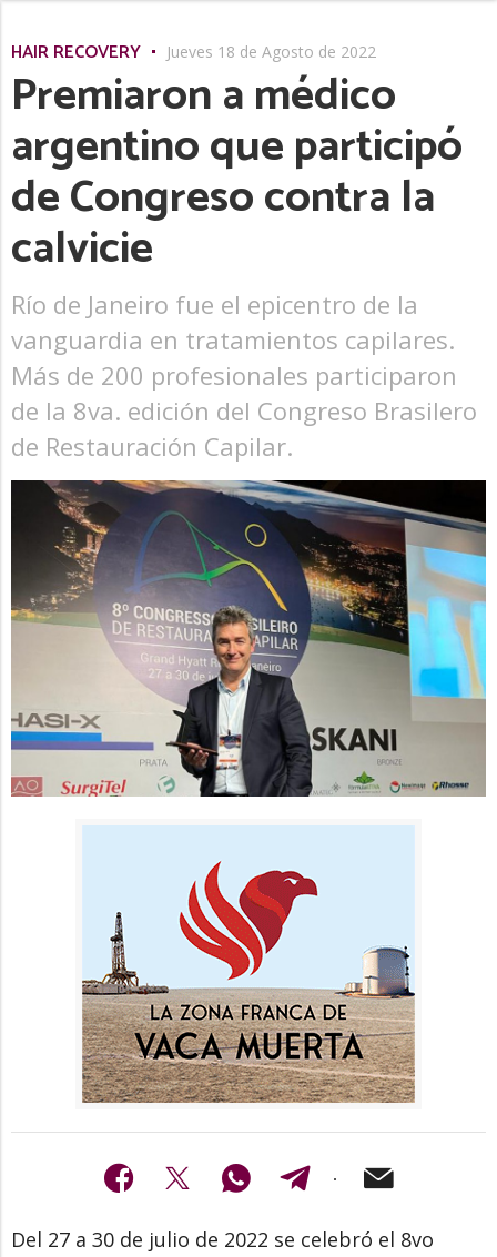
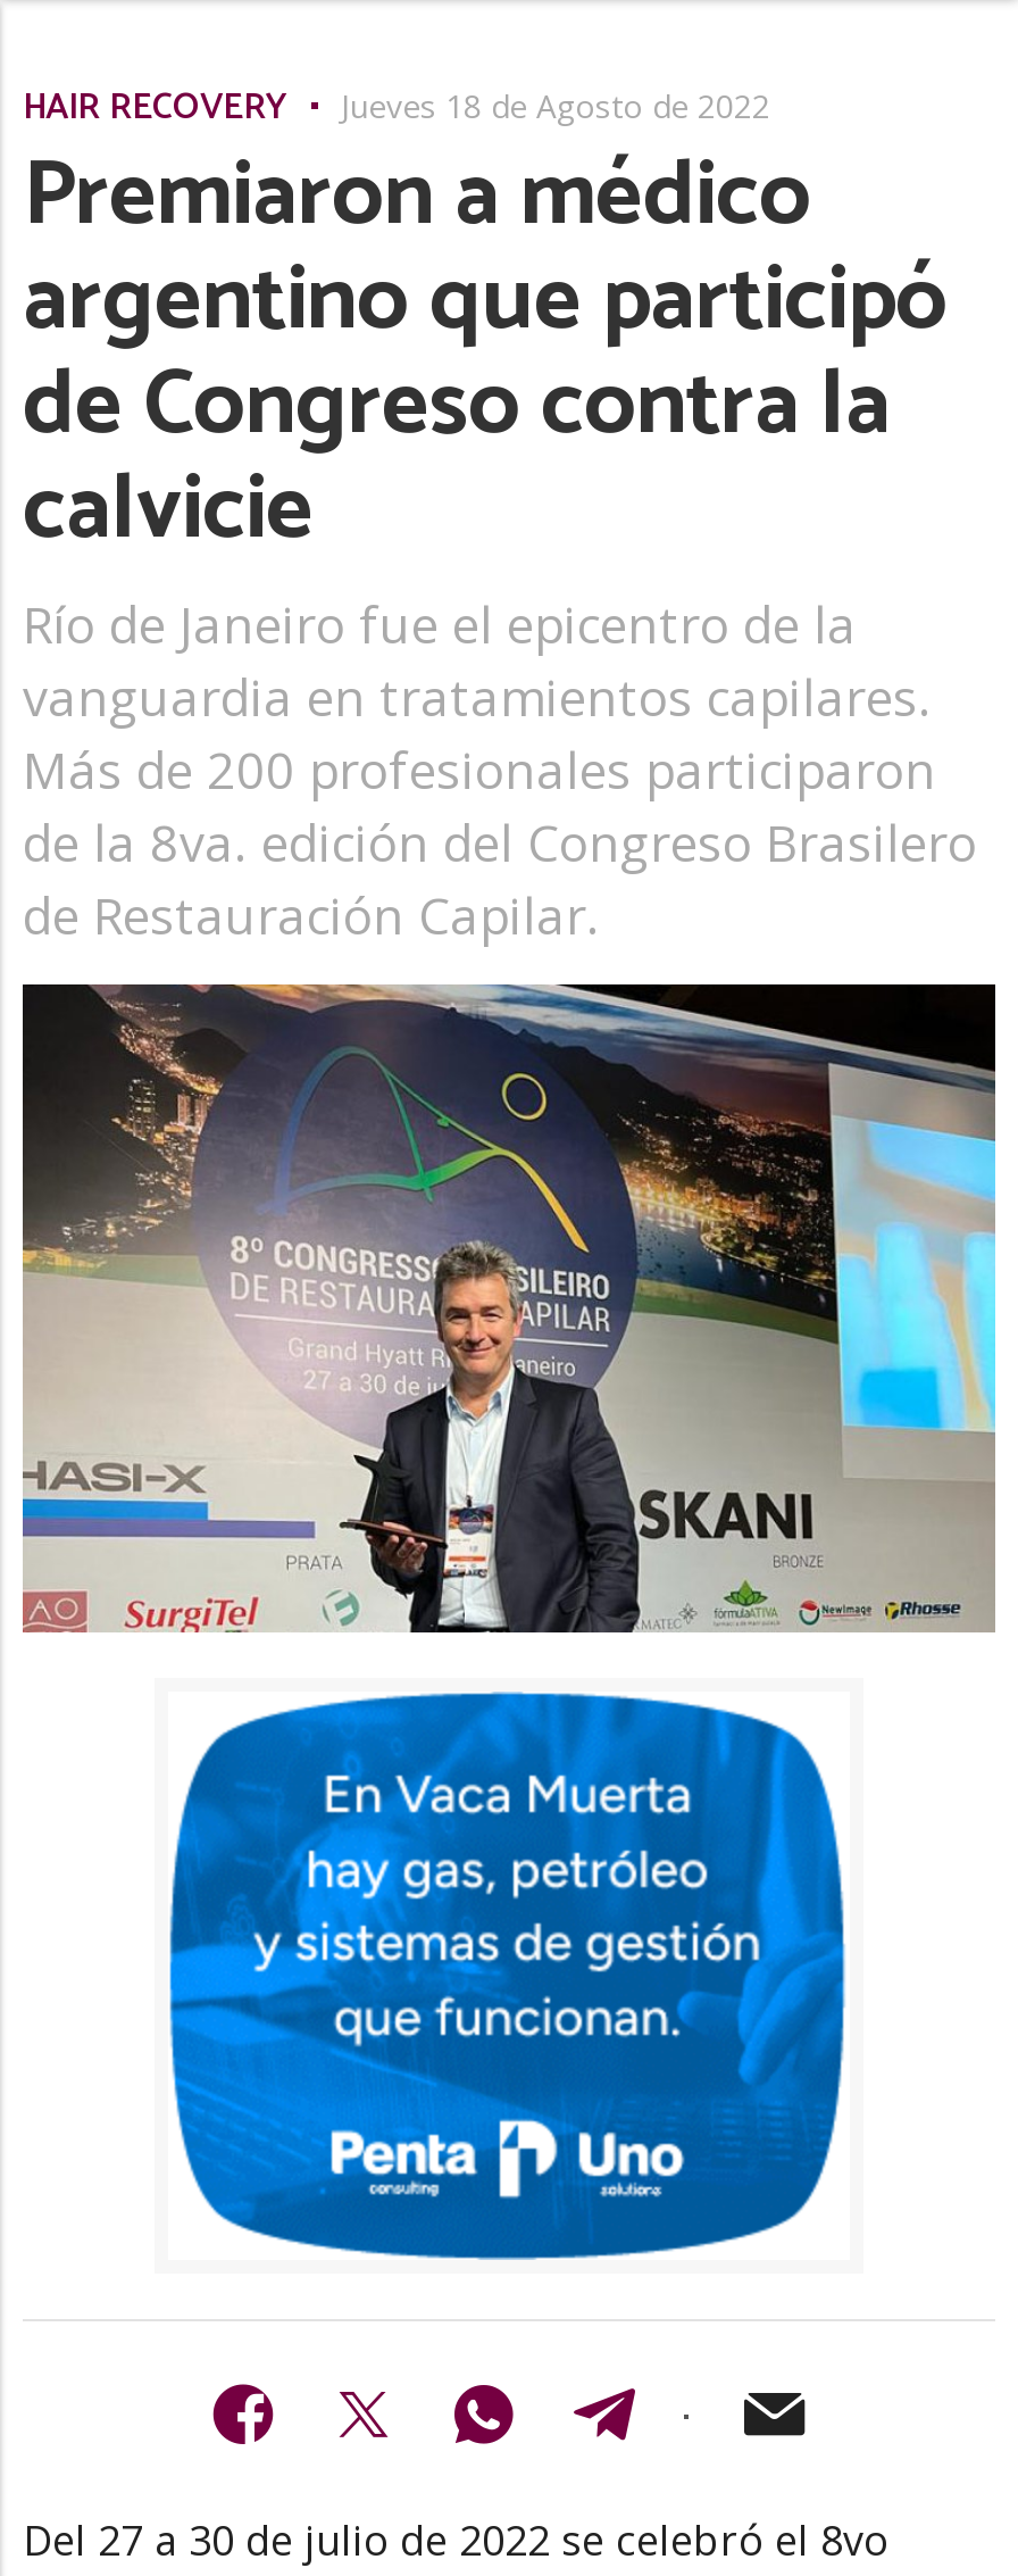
[81,827,416,1104] [image] -> [168,1692,850,2262] [image]

